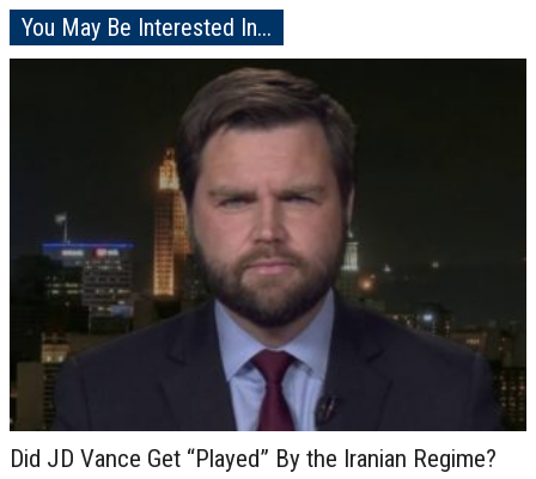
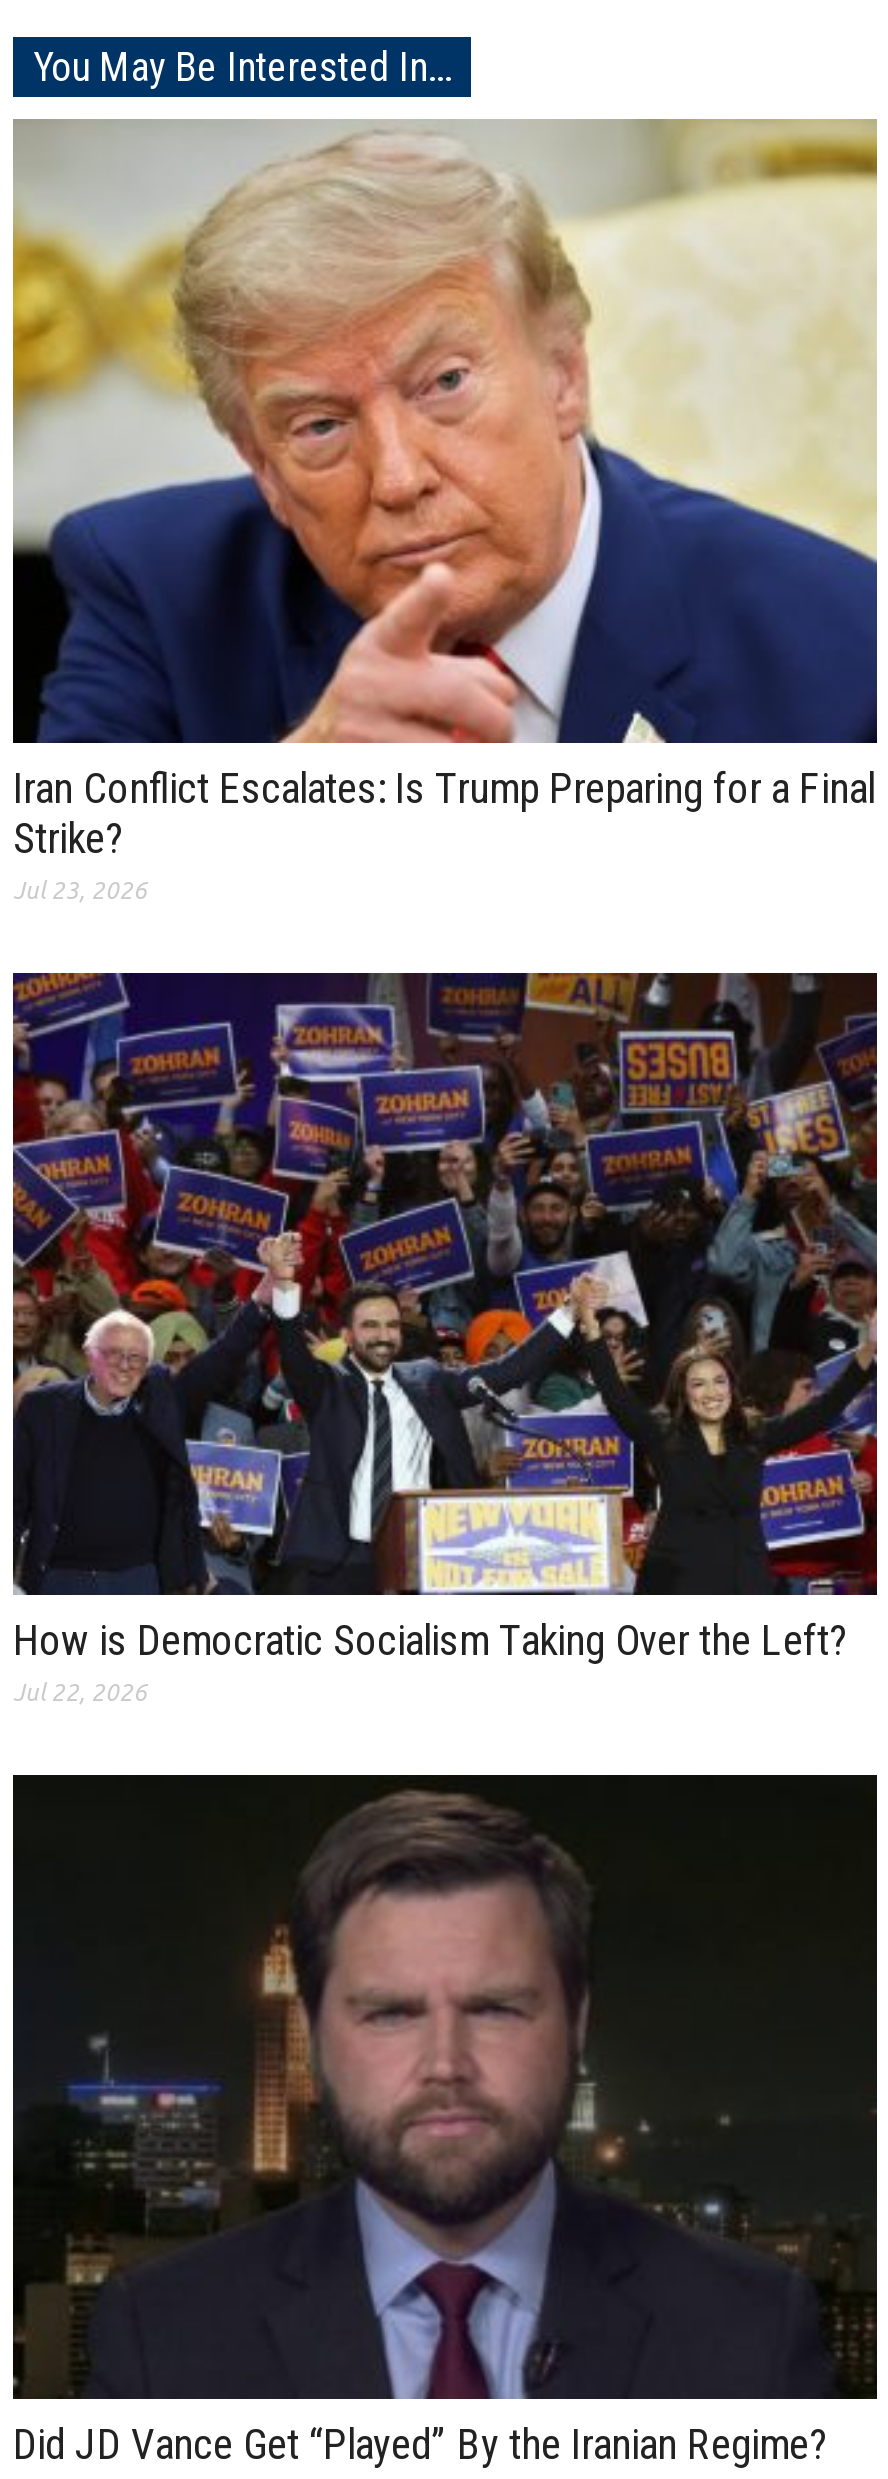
none -> [11,121,879,903] [image] | Iran Conflict Escalates: Is Trump Preparing for a Final | Strike? | Jul 23, 2026
none -> [11,971,879,1706] [image] | How is Democratic Socialism Taking Over the Left? | Jul 22, 2026

